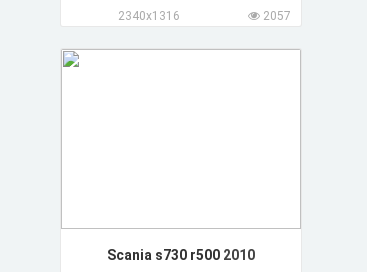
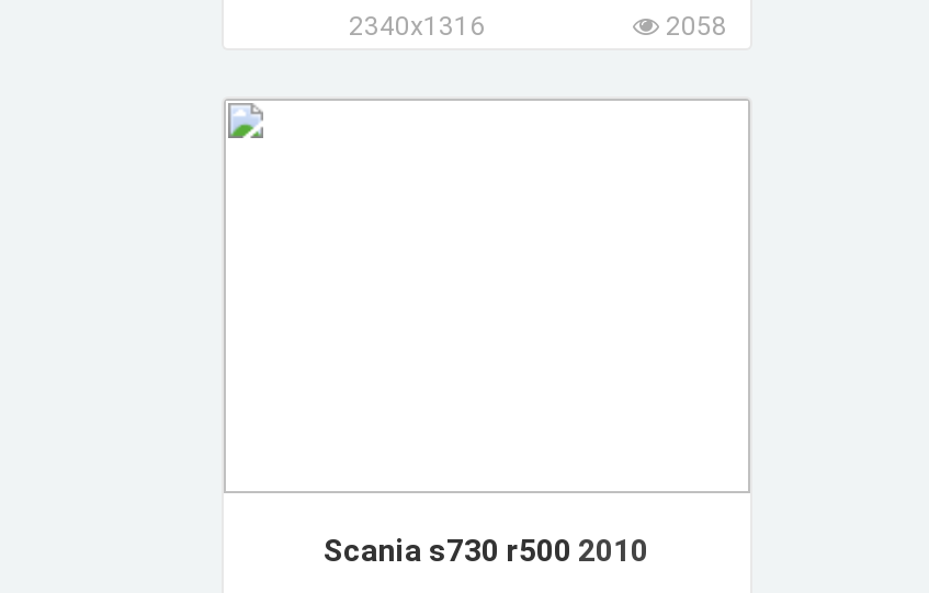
[259,9,290,23] 2057 -> [659,11,727,42] 2058

